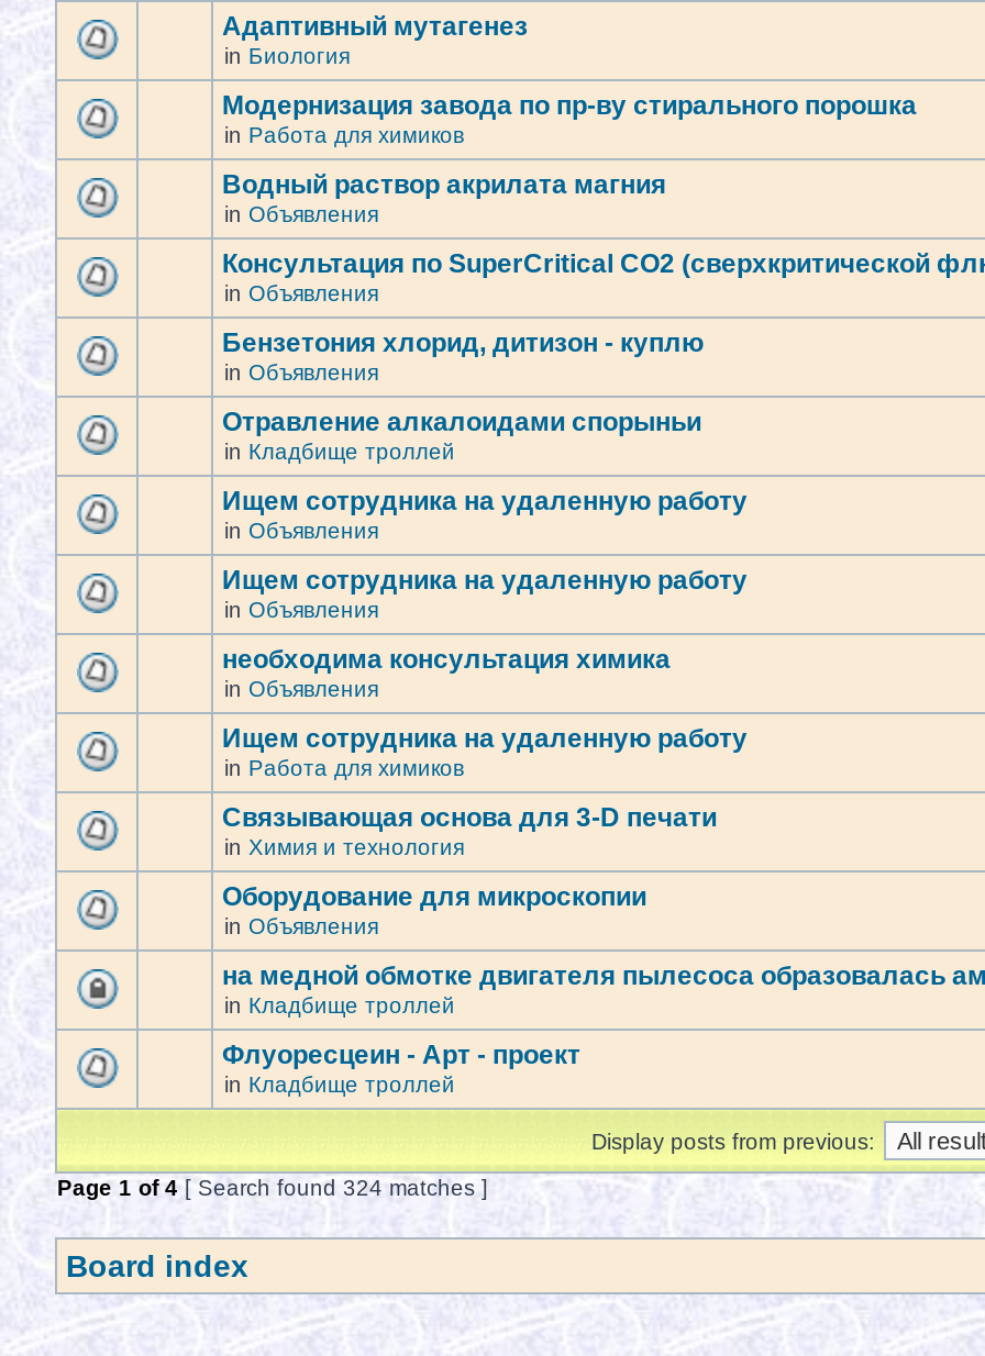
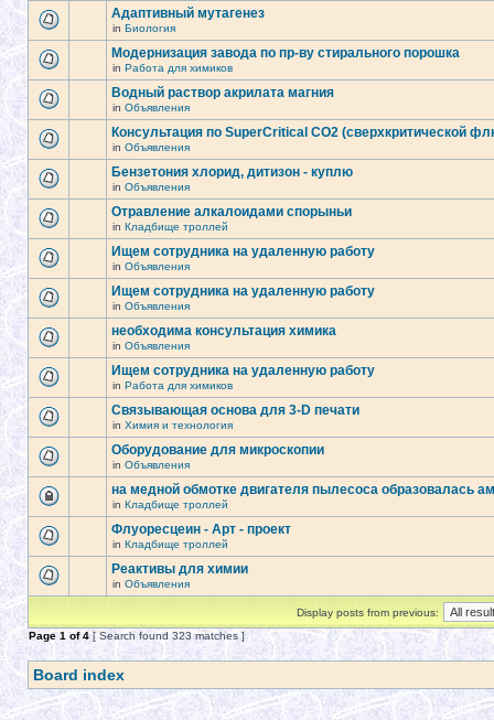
none -> [111,561,248,590] Реактивы для химии | in Объявления
[57,1176,488,1200] Page 1 of 4 [ Search found 324 matches ] -> [29,630,245,642] Page 1 of 4 [ Search found 323 matches ]

